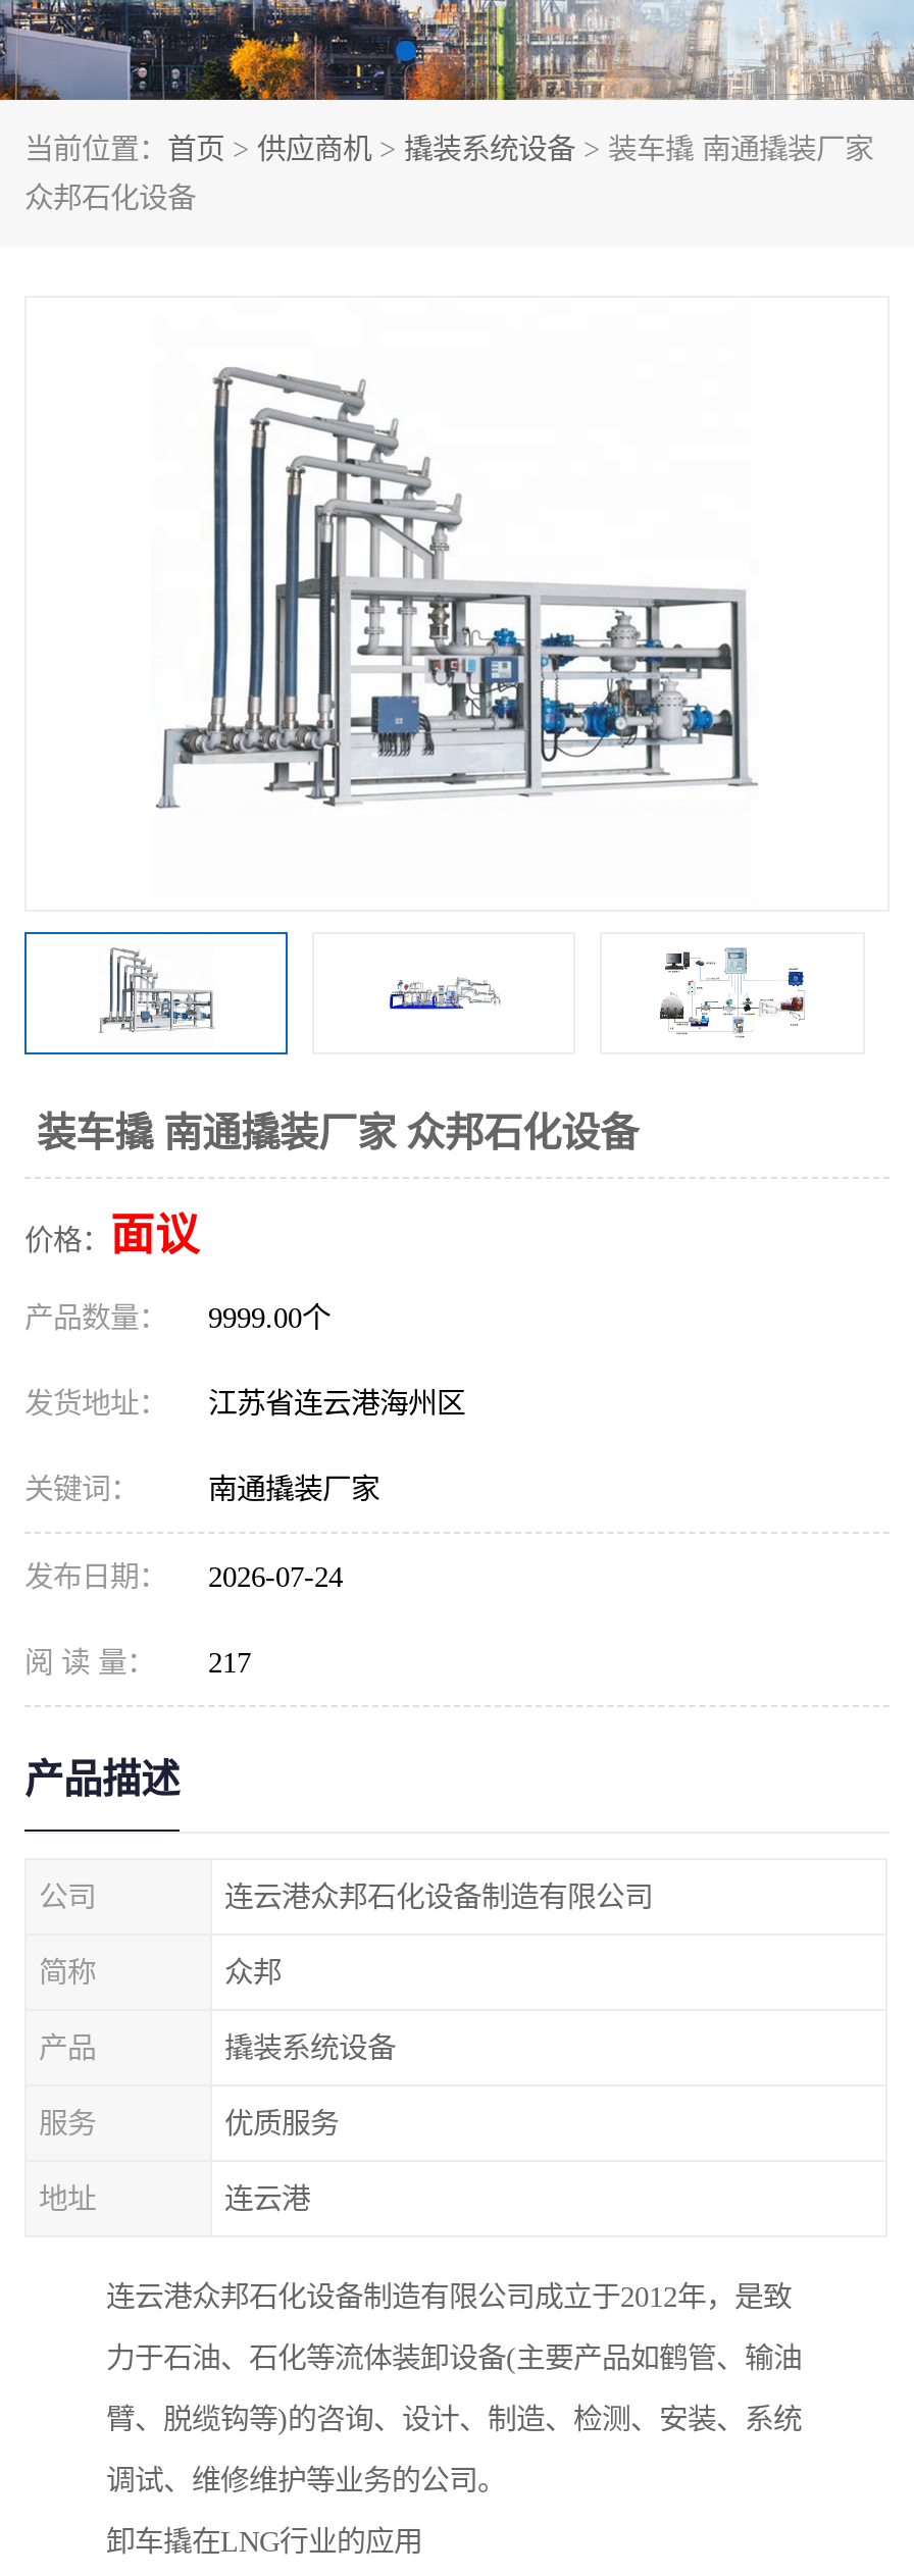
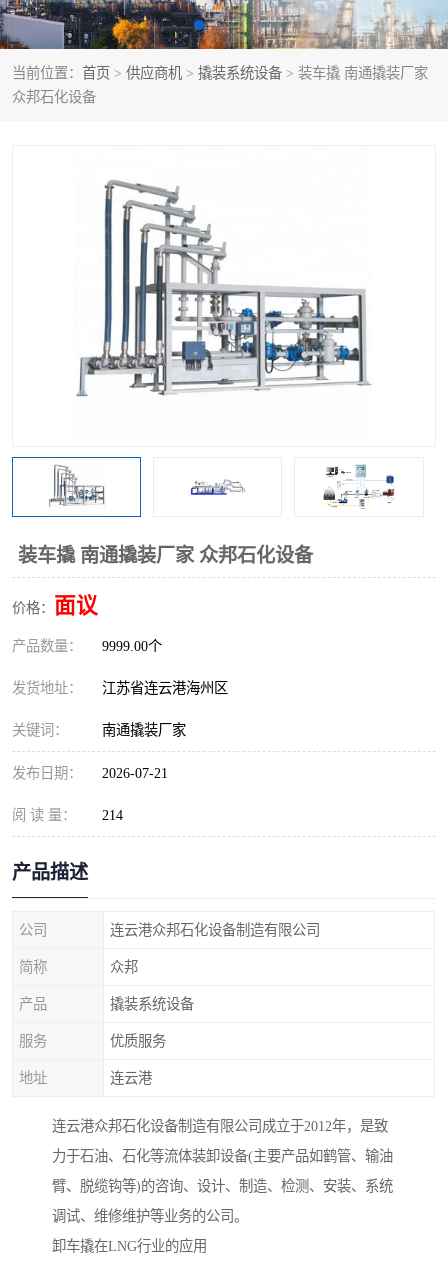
[24,1560,343,1593] 发布日期： 2026-07-24 -> [12,765,168,781] 发布日期： 2026-07-21
[24,1646,251,1679] 阅 读 量： 217 -> [12,807,123,823] 阅 读 量： 214

